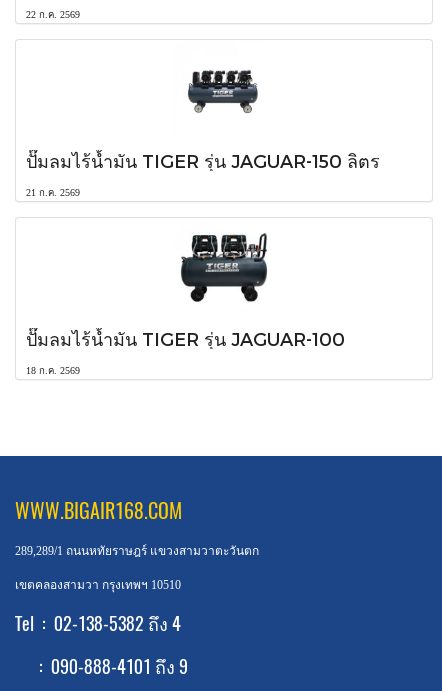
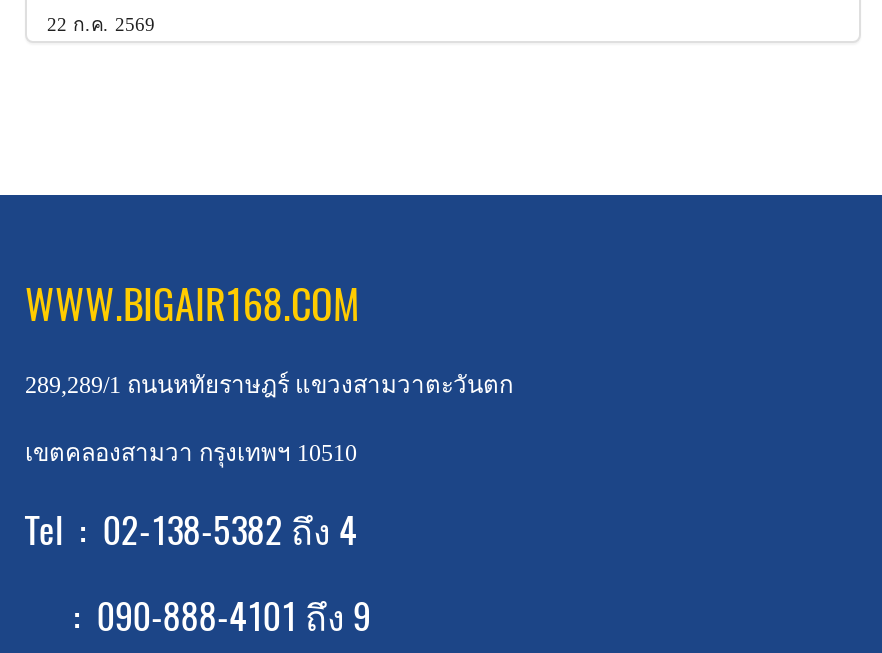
[26,69,380,197] [image] | ปั๊มลมไร้น้ำมัน TIGER รุ่น JAGUAR-150 ลิตร | 21 ก.ค. 2569 -> none
[26,232,345,375] [image] | ปั๊มลมไร้น้ำมัน TIGER รุ่น JAGUAR-100 | 18 ก.ค. 2569 -> none

